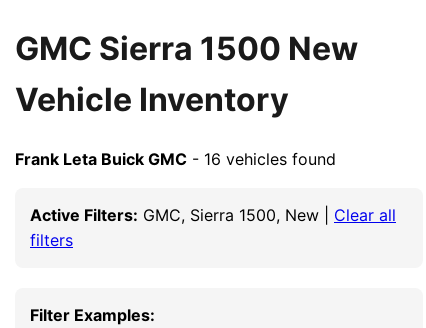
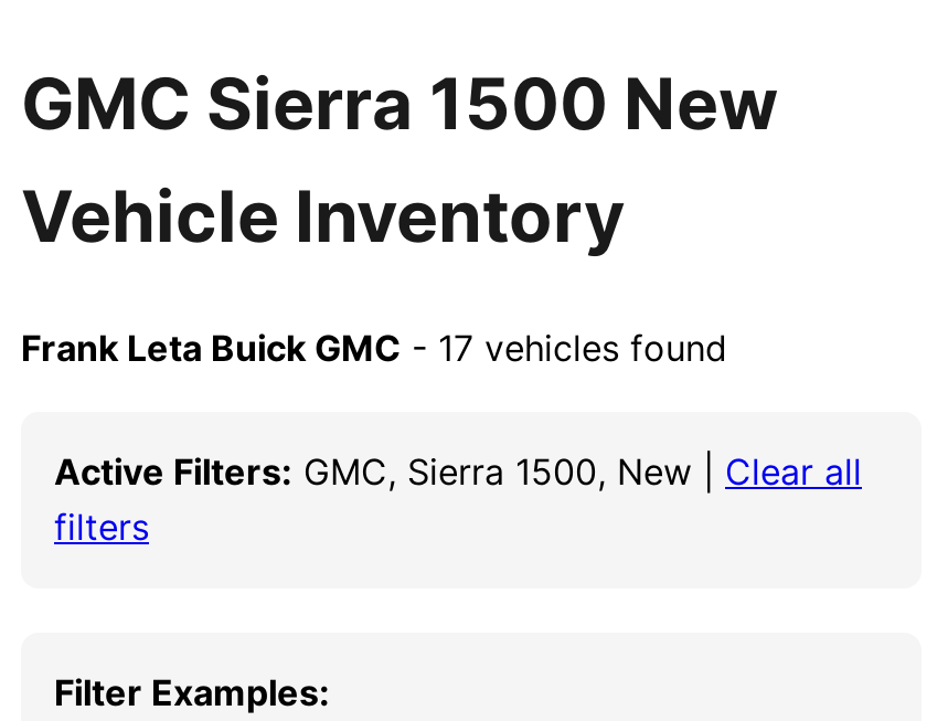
[15,149,336,169] Frank Leta Buick GMC - 16 vehicles found -> [21,325,727,370] Frank Leta Buick GMC - 17 vehicles found

